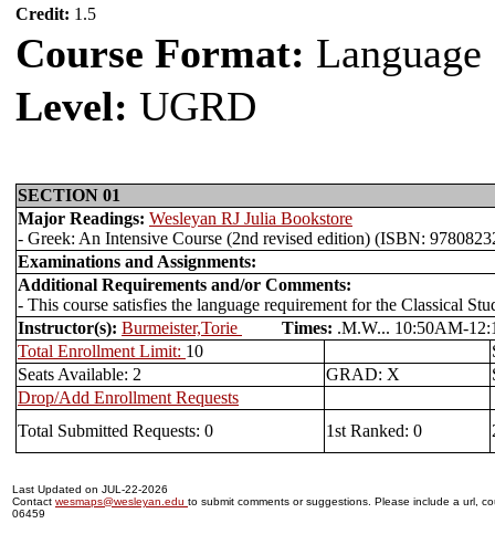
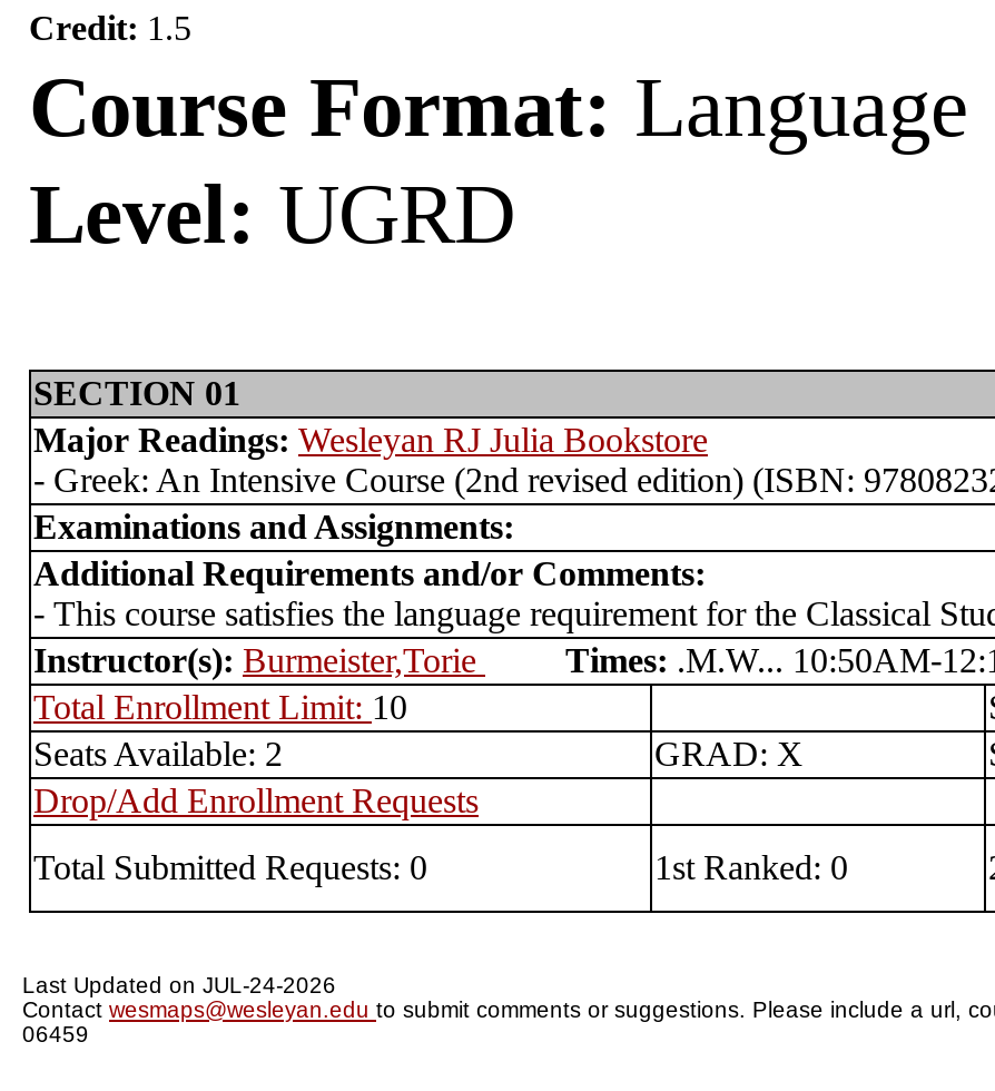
[12,483,168,495] Last Updated on JUL-22-2026 -> [22,973,336,997] Last Updated on JUL-24-2026

